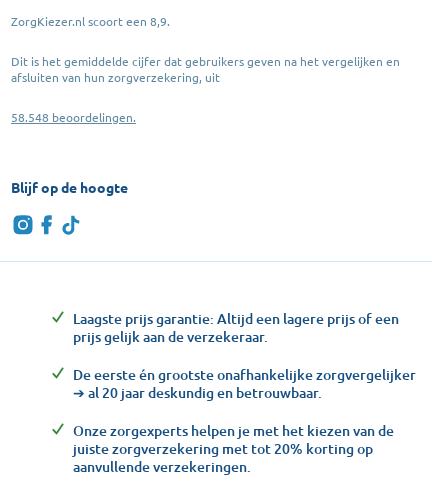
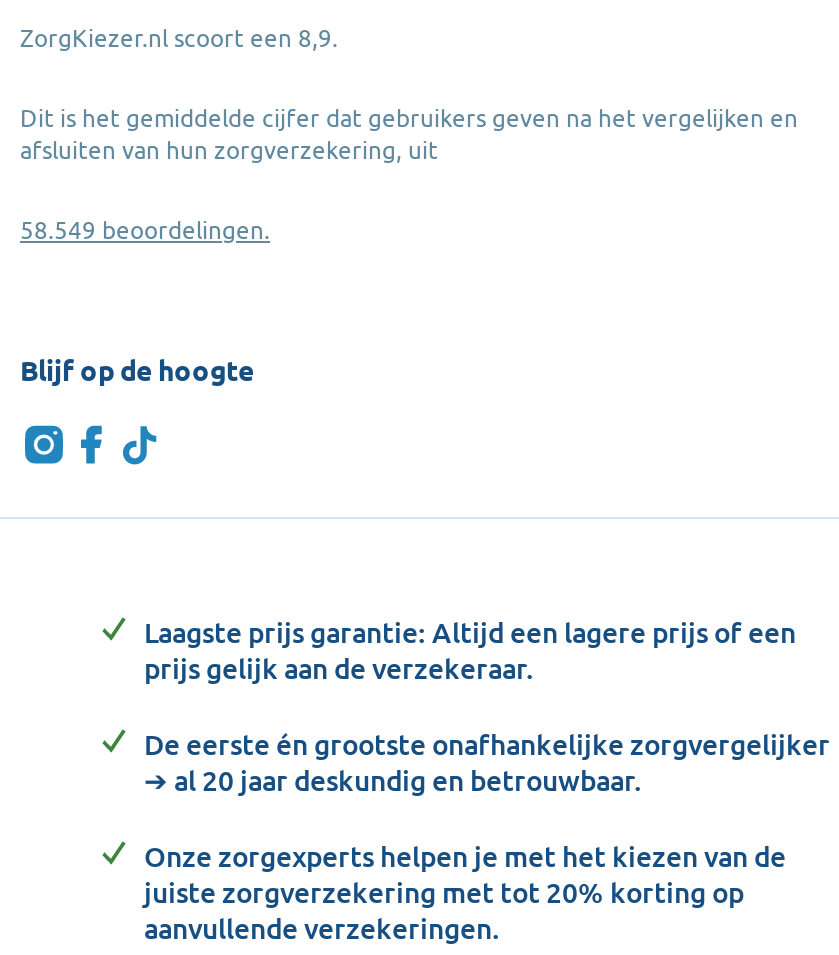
[11,109,136,125] 58.548 beoordelingen. -> [20,212,270,244] 58.549 beoordelingen.

